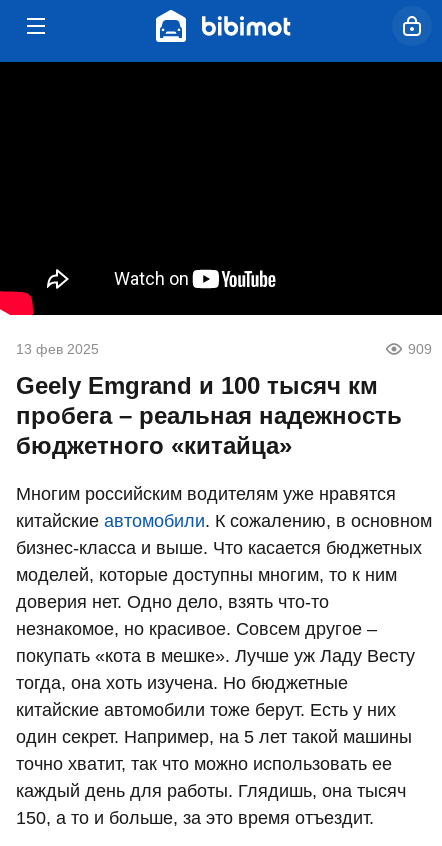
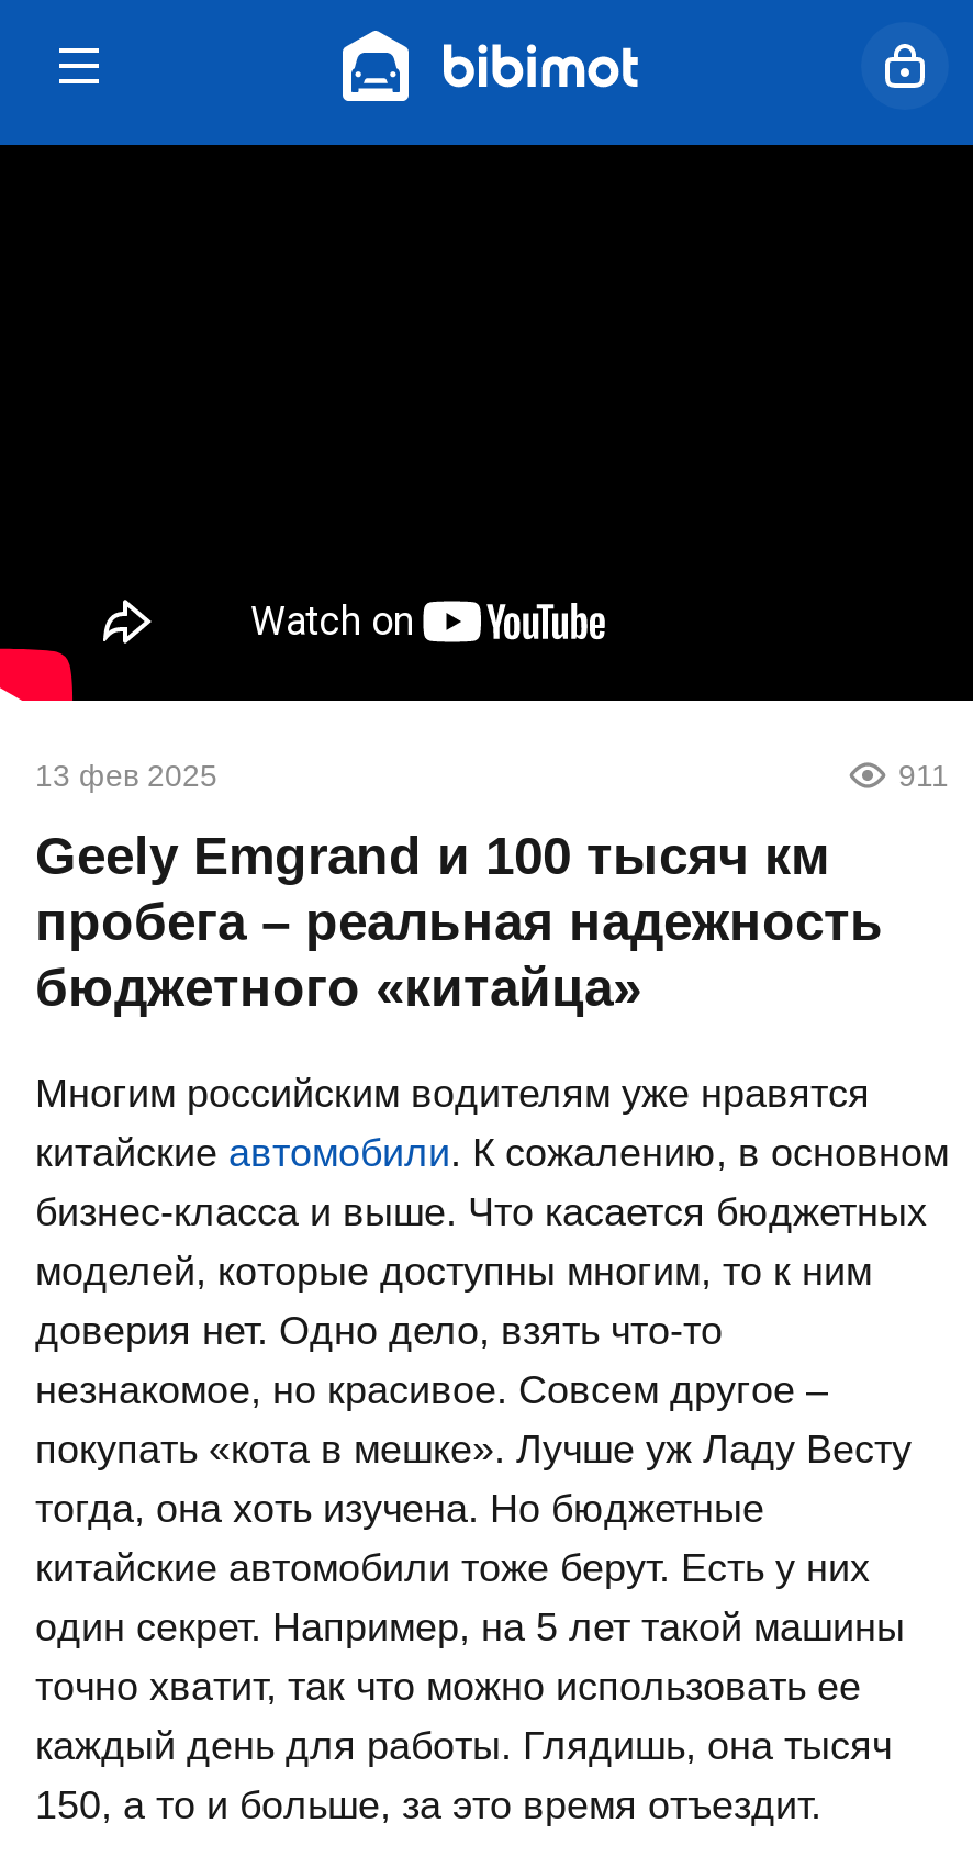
[408,341,432,357] 909 -> [898,758,949,793] 911

